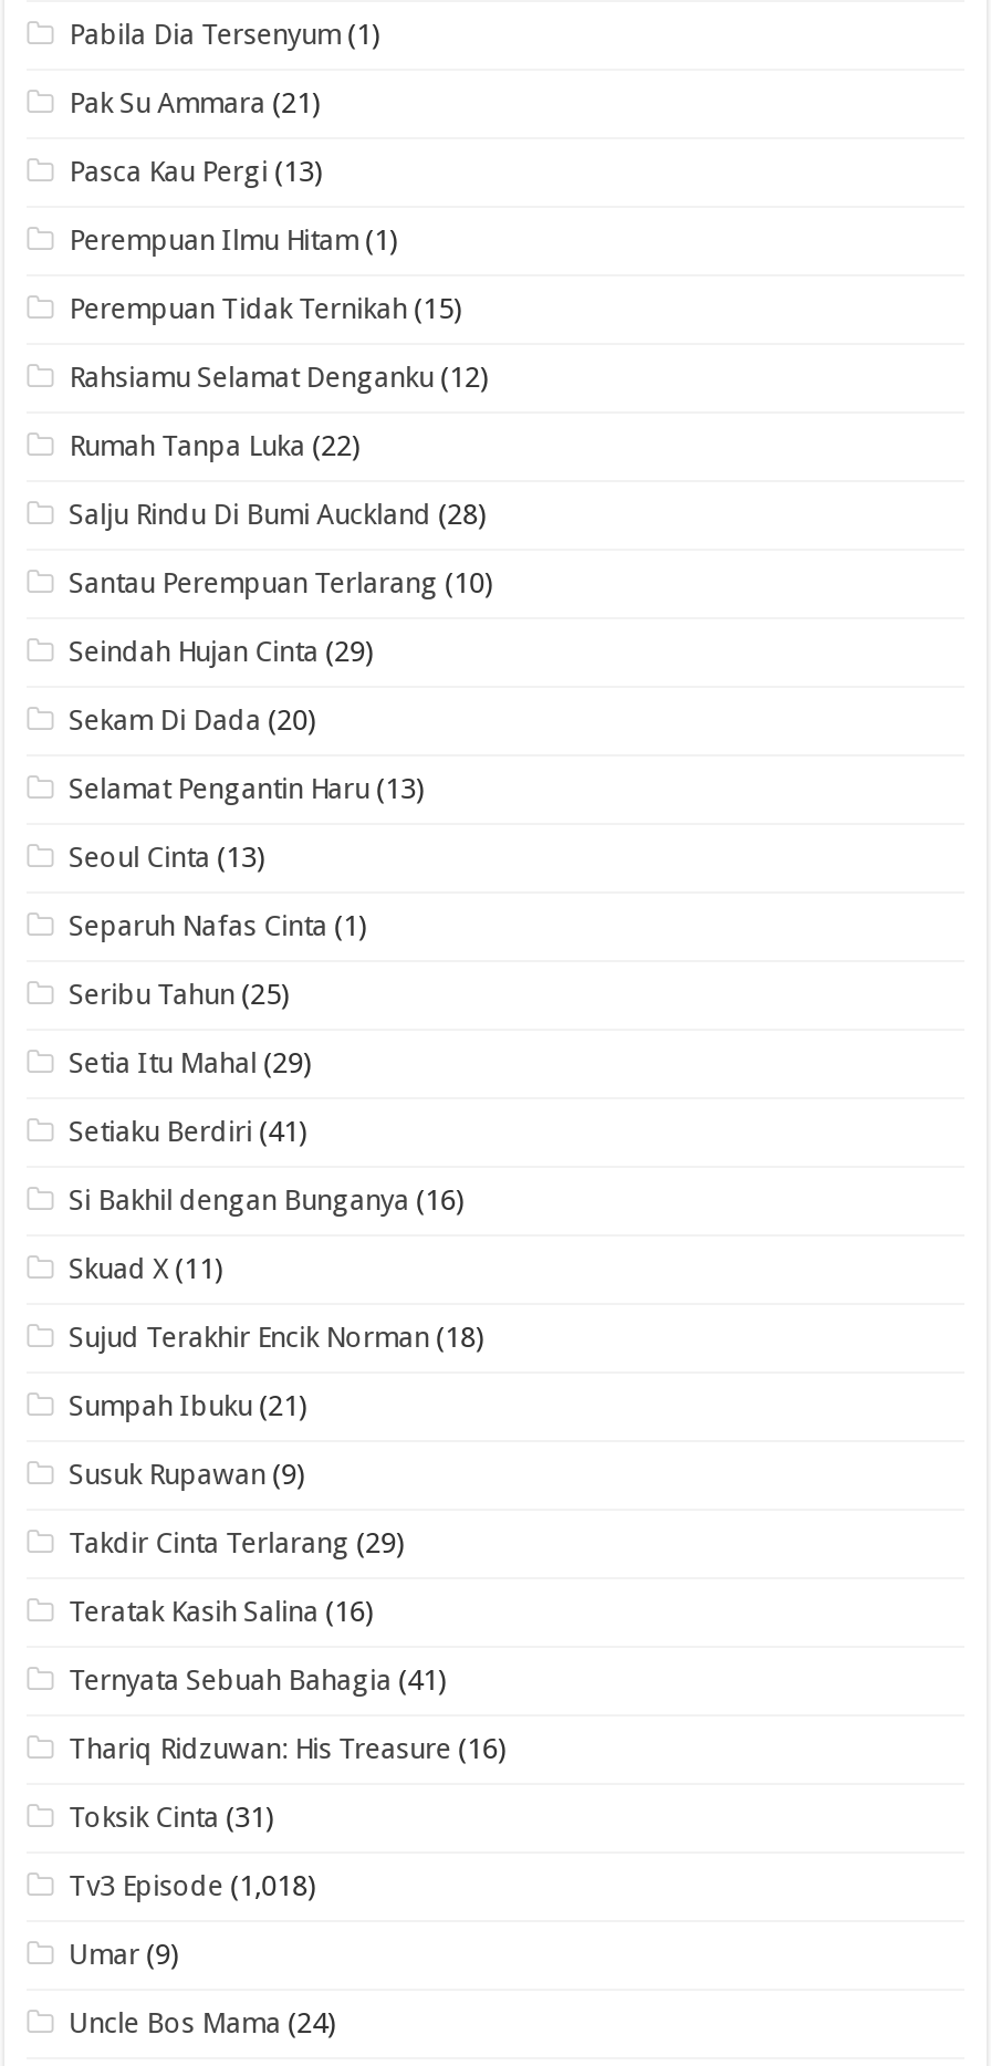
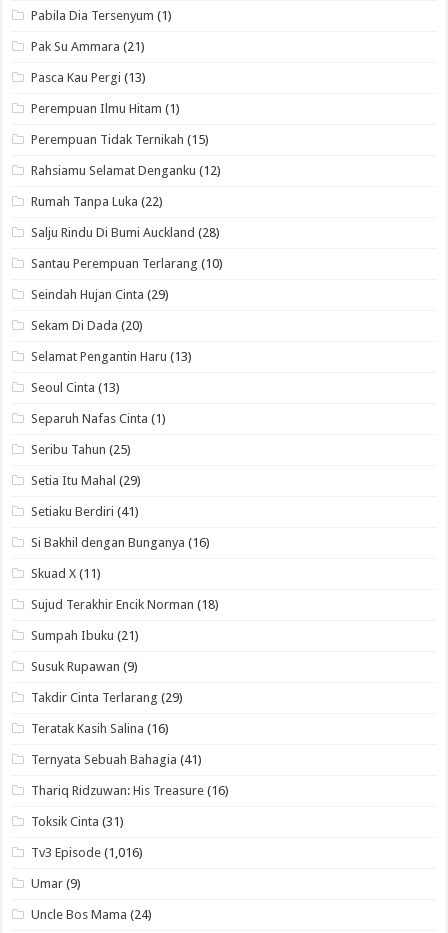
[69,1869,317,1902] Tv3 Episode (1,018) -> [31,845,143,860] Tv3 Episode (1,016)

